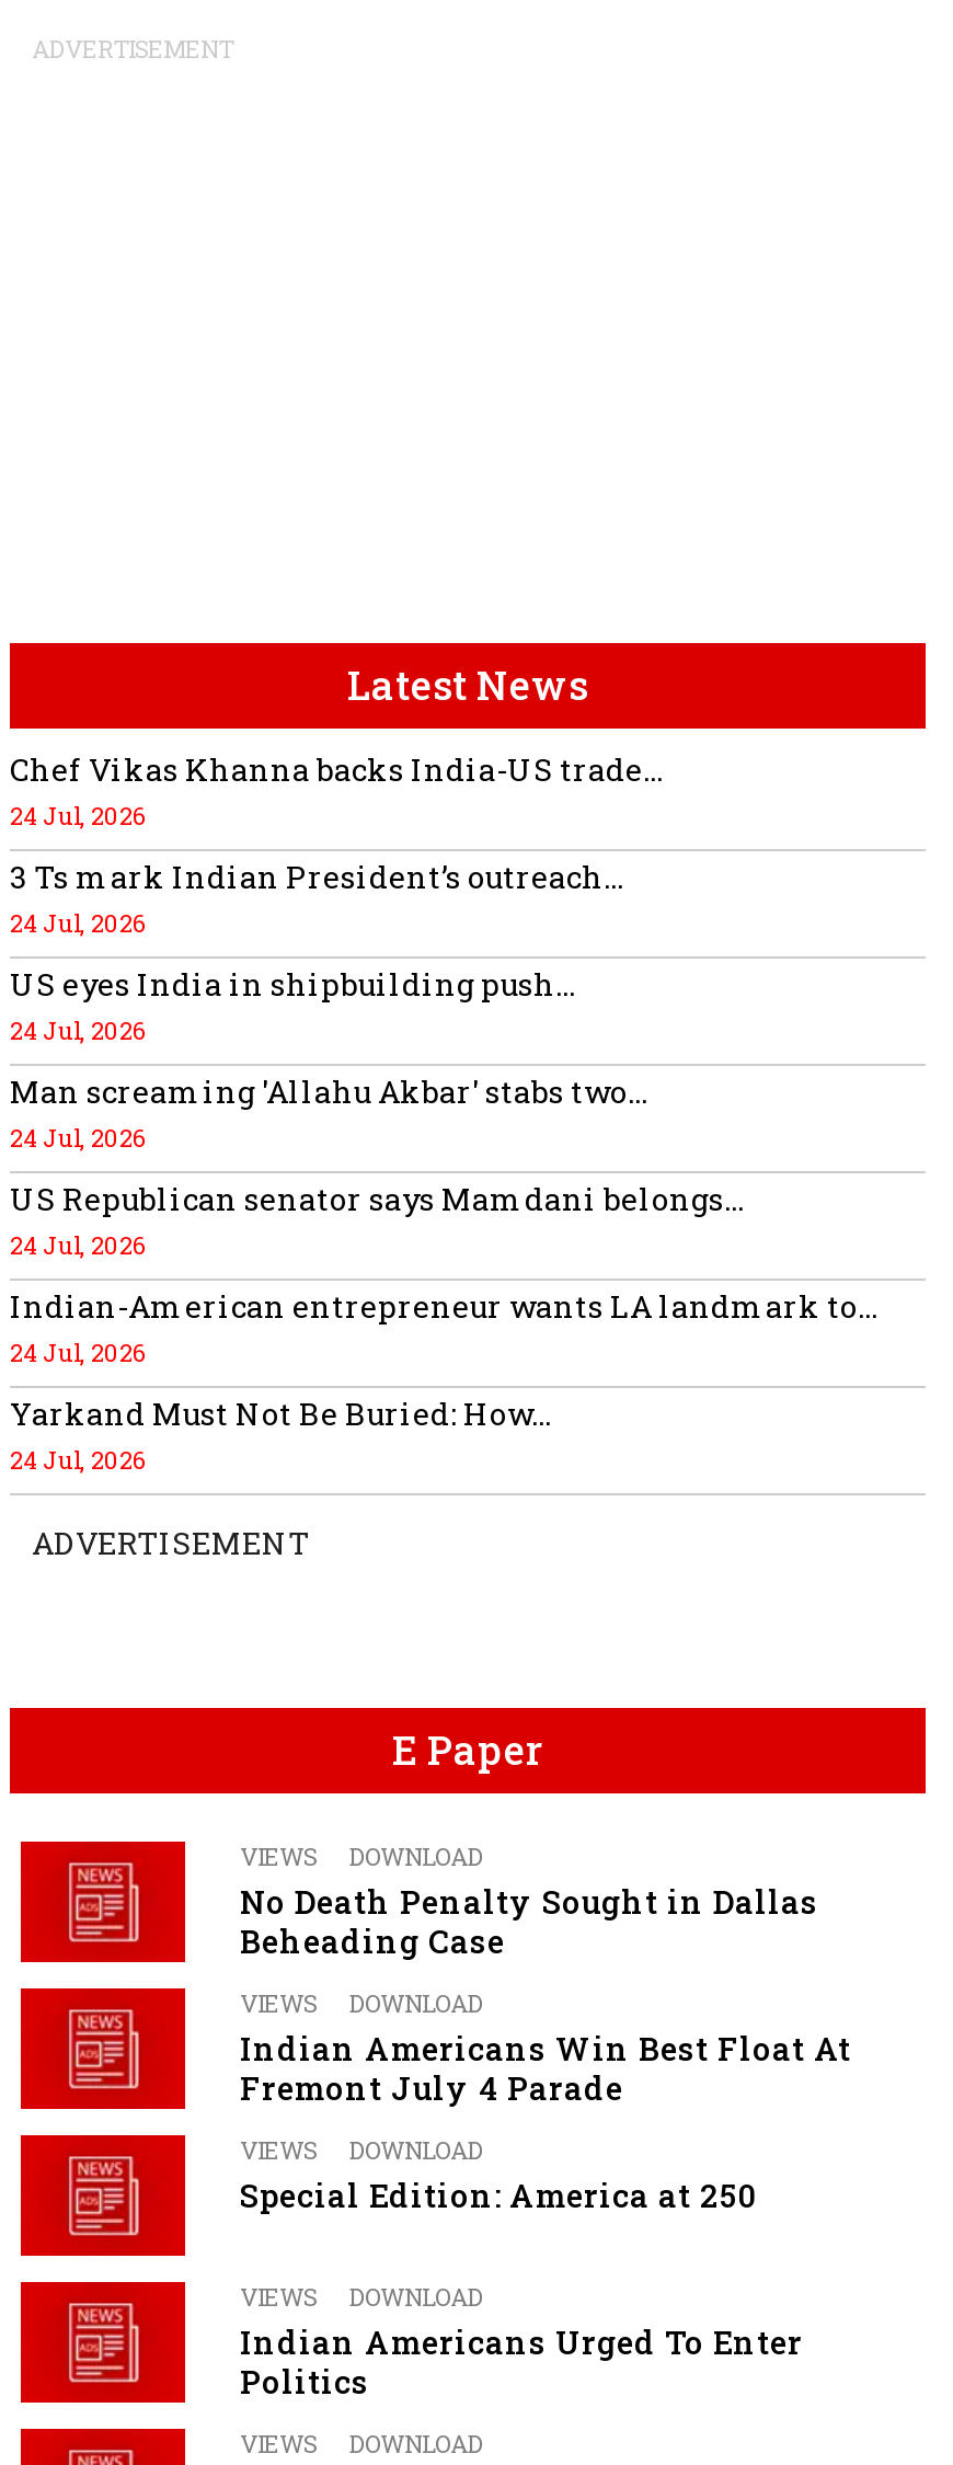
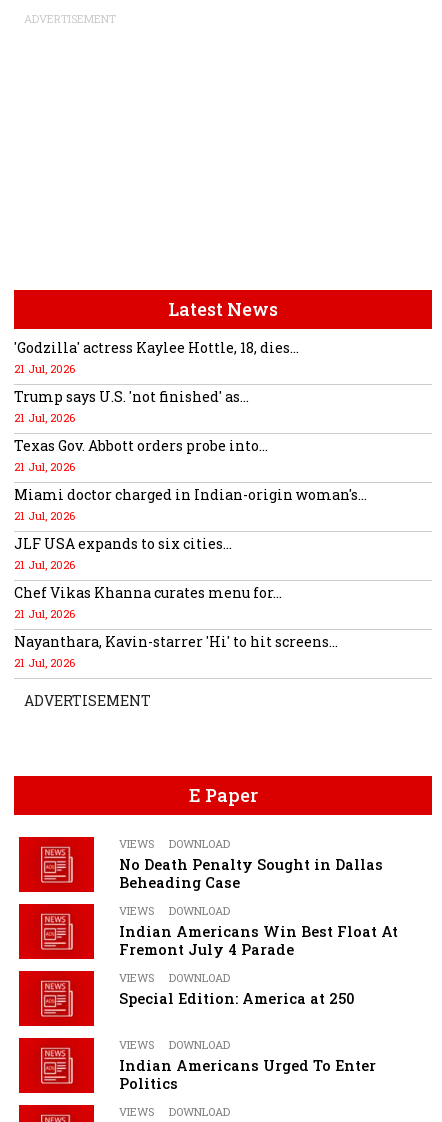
[10,748,663,832] Chef Vikas Khanna backs India-US trade... | 24 Jul, 2026 -> [14,338,299,376] 'Godzilla' actress Kaylee Hottle, 18, dies... | 21 Jul, 2026
[10,856,623,939] 3 Ts mark Indian President’s outreach... | 24 Jul, 2026 -> [14,387,249,425] Trump says U.S. 'not finished' as... | 21 Jul, 2026
[10,963,575,1046] US eyes India in shipbuilding push... | 24 Jul, 2026 -> [14,436,268,474] Texas Gov. Abbott orders probe into... | 21 Jul, 2026
[10,1070,647,1154] Man screaming 'Allahu Akbar' stabs two... | 24 Jul, 2026 -> [14,485,367,523] Miami doctor charged in Indian-origin woman's... | 21 Jul, 2026
[10,1178,744,1261] US Republican senator says Mamdani belongs... | 24 Jul, 2026 -> [14,534,232,572] JLF USA expands to six cities... | 21 Jul, 2026
[10,1285,877,1368] Indian-American entrepreneur wants LA landmark to... | 24 Jul, 2026 -> [14,583,282,621] Chef Vikas Khanna curates menu for... | 21 Jul, 2026
[10,1392,551,1476] Yarkand Must Not Be Buried: How... | 24 Jul, 2026 -> [14,632,338,670] Nayanthara, Kavin-starrer 'Hi' to hit screens... | 21 Jul, 2026

